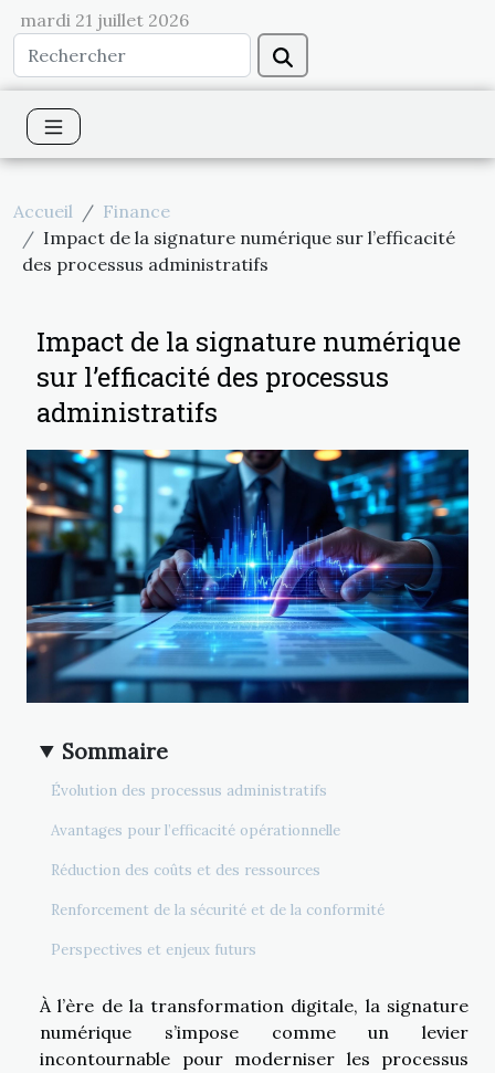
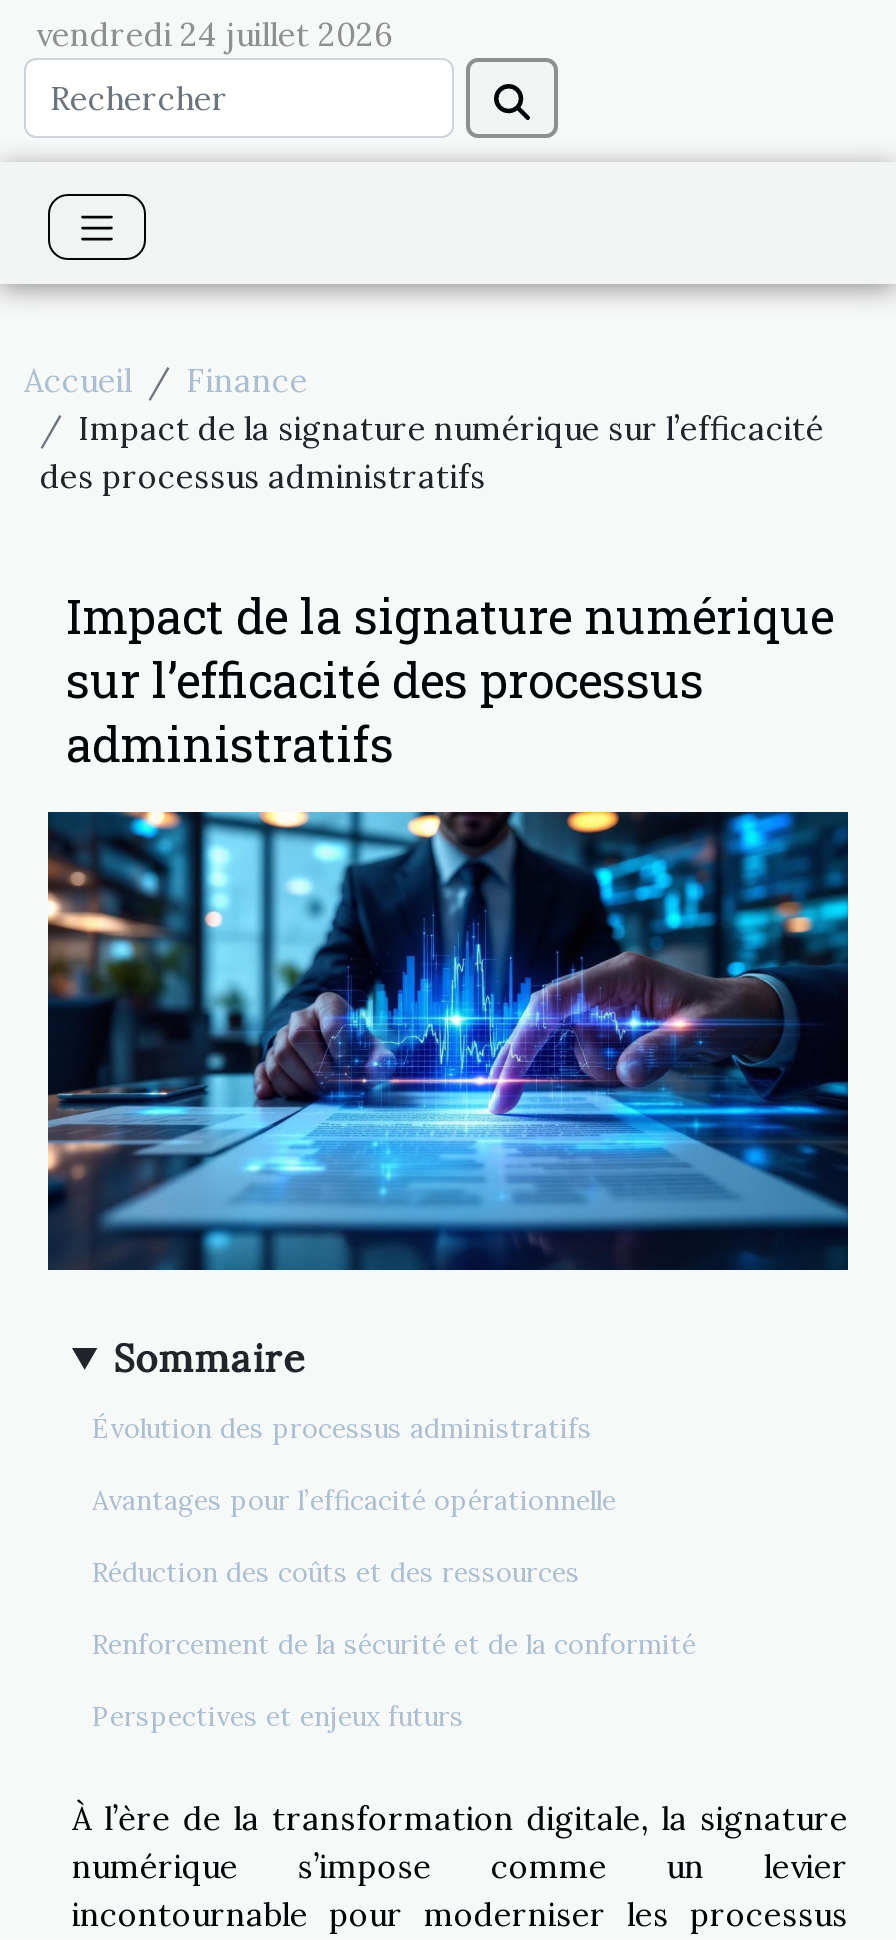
[20,9,189,31] mardi 21 juillet 2026 -> [36,14,392,54] vendredi 24 juillet 2026

